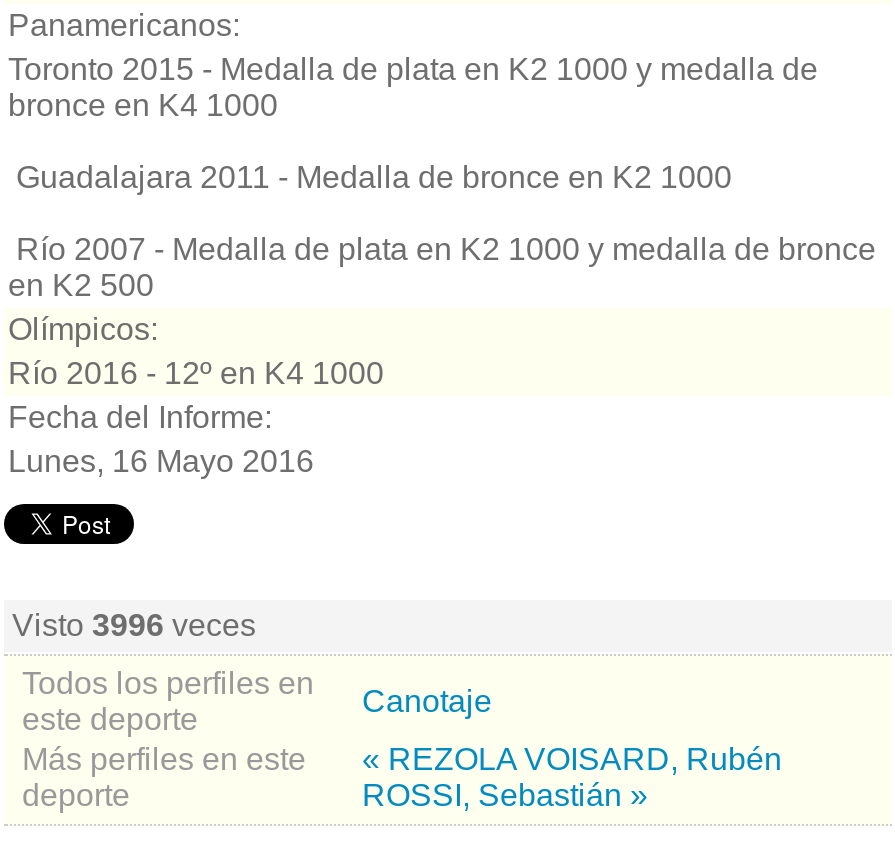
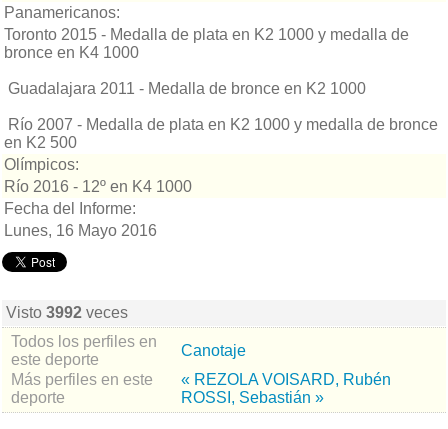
[12,607,256,641] Visto 3996 veces -> [6,304,128,321] Visto 3992 veces

